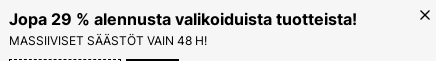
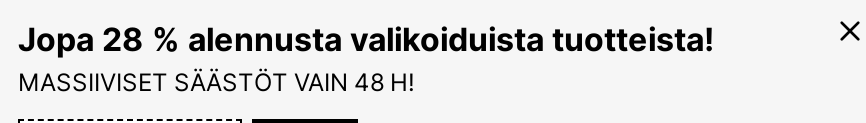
[9,9,357,29] Jopa 29 % alennusta valikoiduista tuotteista! -> [18,19,714,59] Jopa 28 % alennusta valikoiduista tuotteista!

